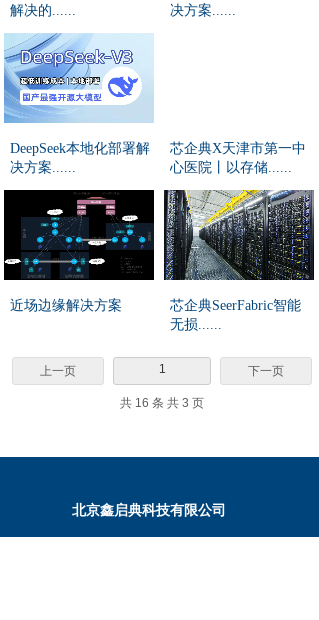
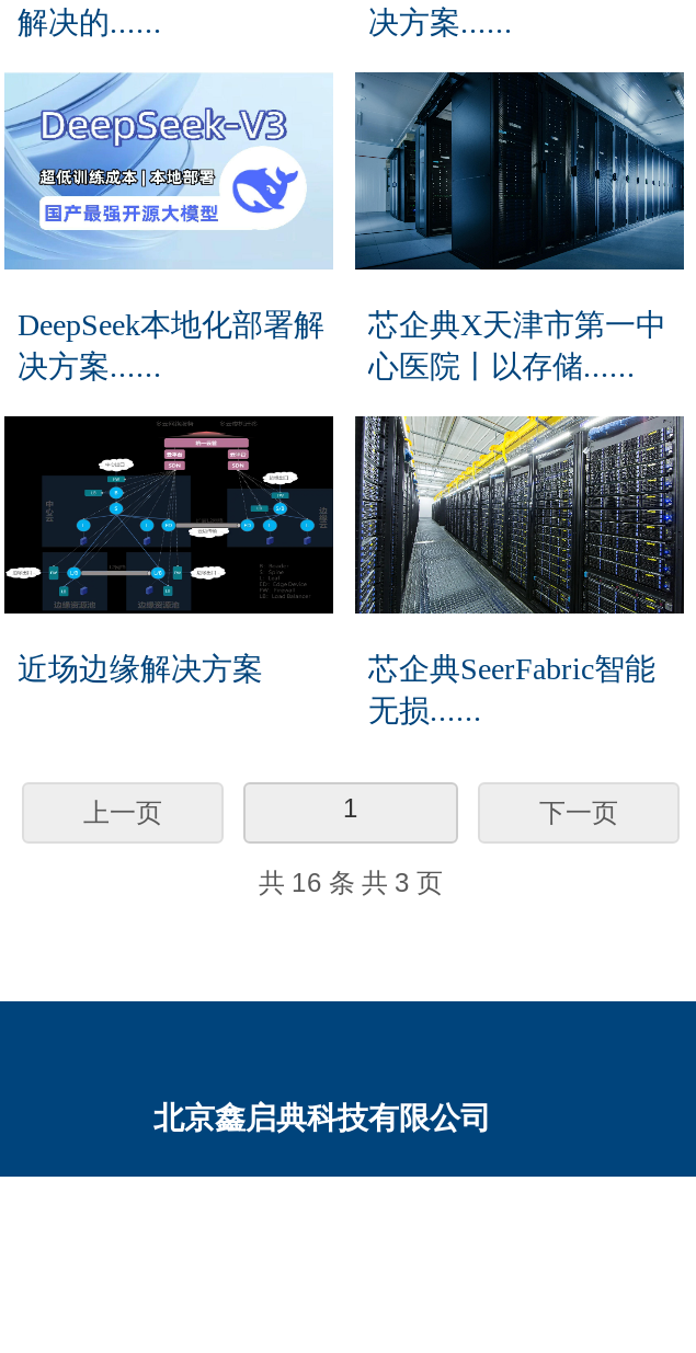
none -> [353,70,686,272] [image]

